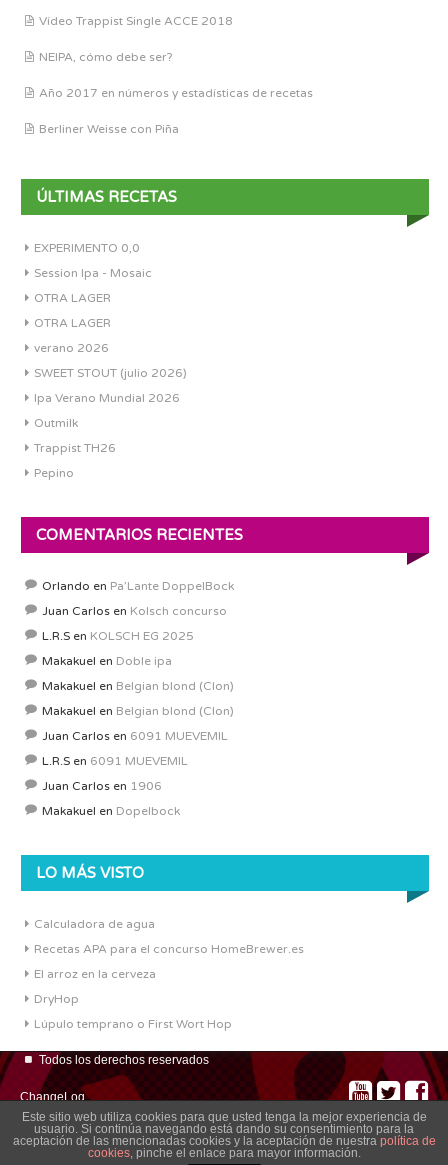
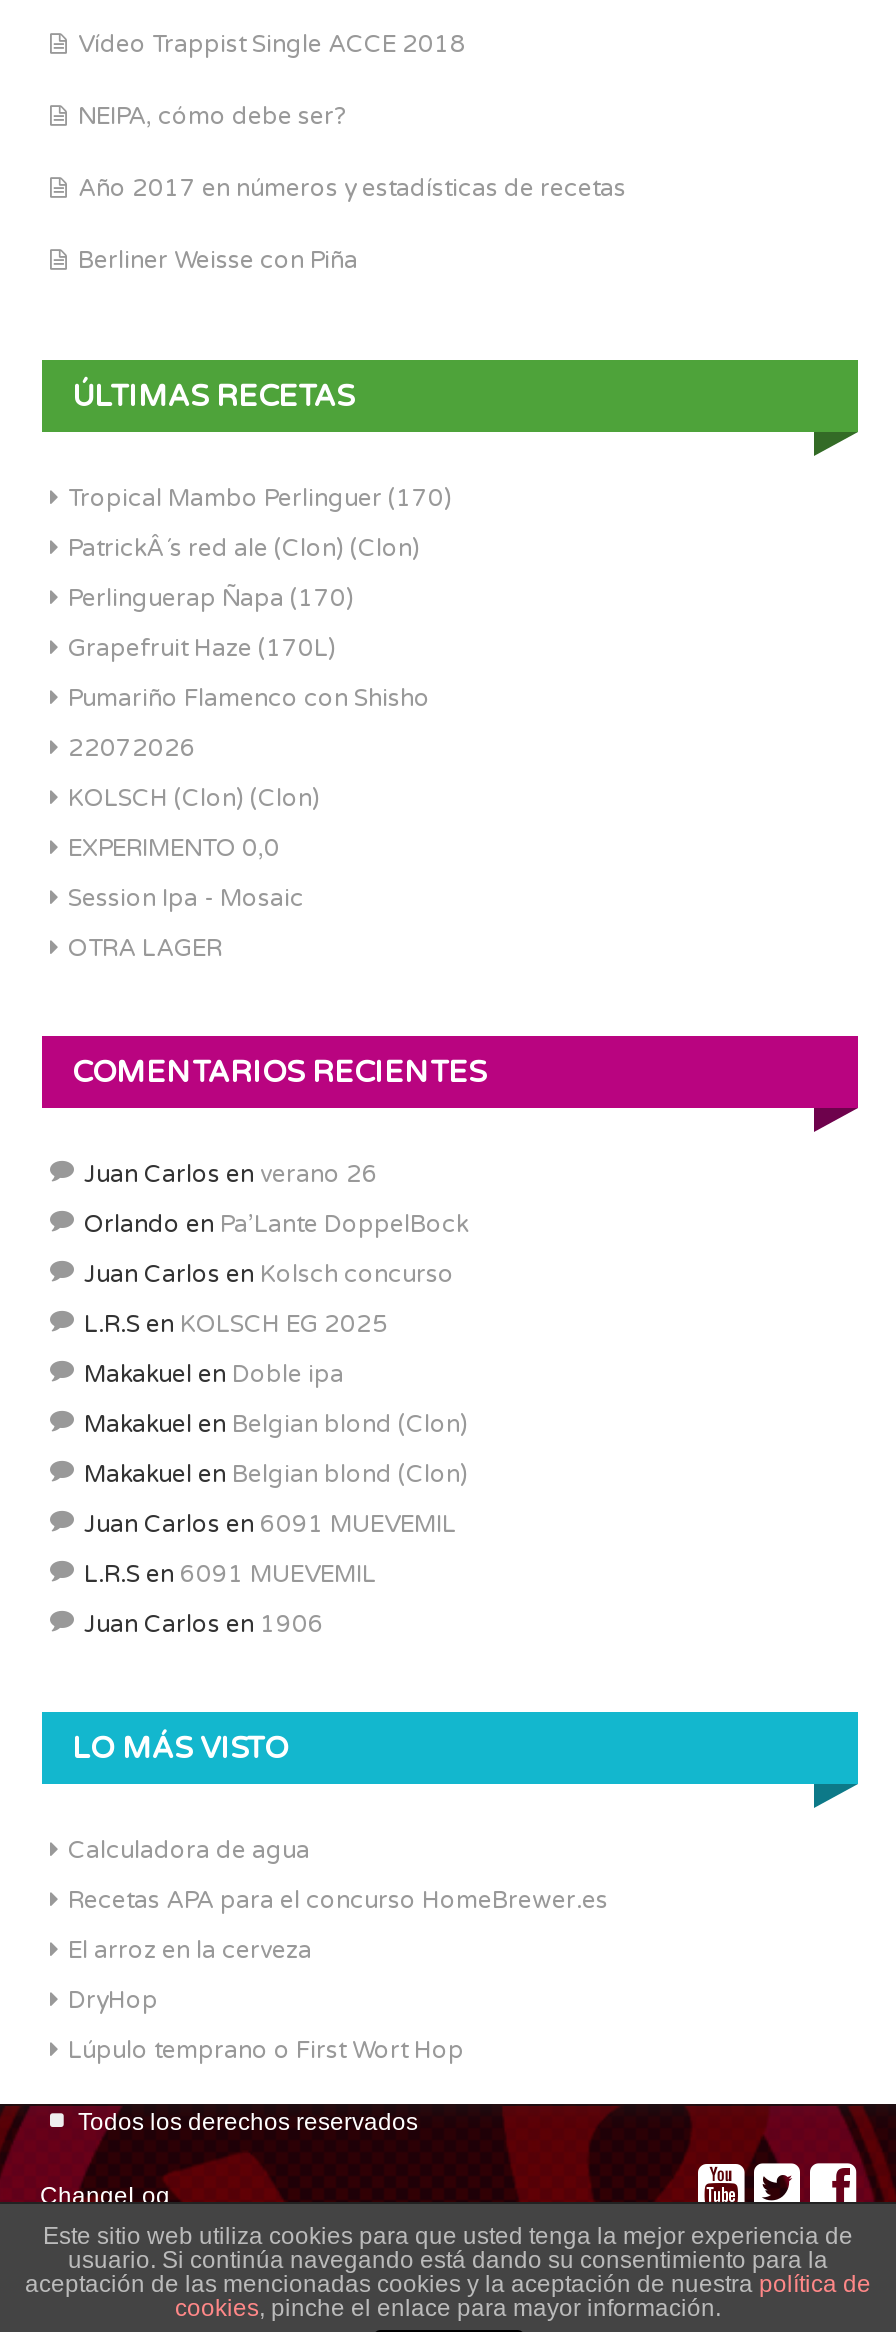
none -> [68,484,452,812] Tropical Mambo Perlinguer (170) | PatrickÂ´s red ale (Clon) (Clon) | Perlinguerap Ñapa (170) | Grapefruit Haze (170L) | Pumariño Flamenco con Shisho | 22072026 | KOLSCH (Clon) (Clon)
moved [34,241,152,305] -> [68,834,304,962]: EXPERIMENTO 0,0 | Session Ipa - Mosaic | OTRA LAGER
[34,316,187,480] OTRA LAGER | verano 2026 | SWEET STOUT (julio 2026) | Ipa Verano Mundial 2026 | Outmilk | Trappist TH26 | Pepino -> none
none -> [84,1160,378,1188] Juan Carlos en verano 26
moved [42,579,234,793] -> [84,1210,468,1638]: Orlando en Pa’Lante DoppelBock | Juan Carlos en Kolsch concurso | L.R.S en KOLSCH EG 2025 | ... | L.R.S en 6091 MUEVEMIL | Juan Carlos en 1906
[42,804,180,818] Makakuel en Dopelbock -> none

